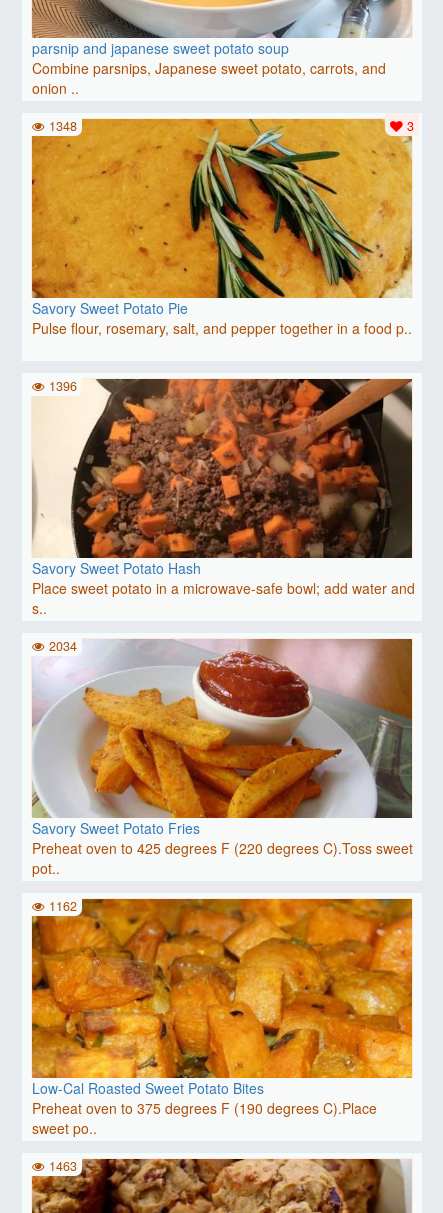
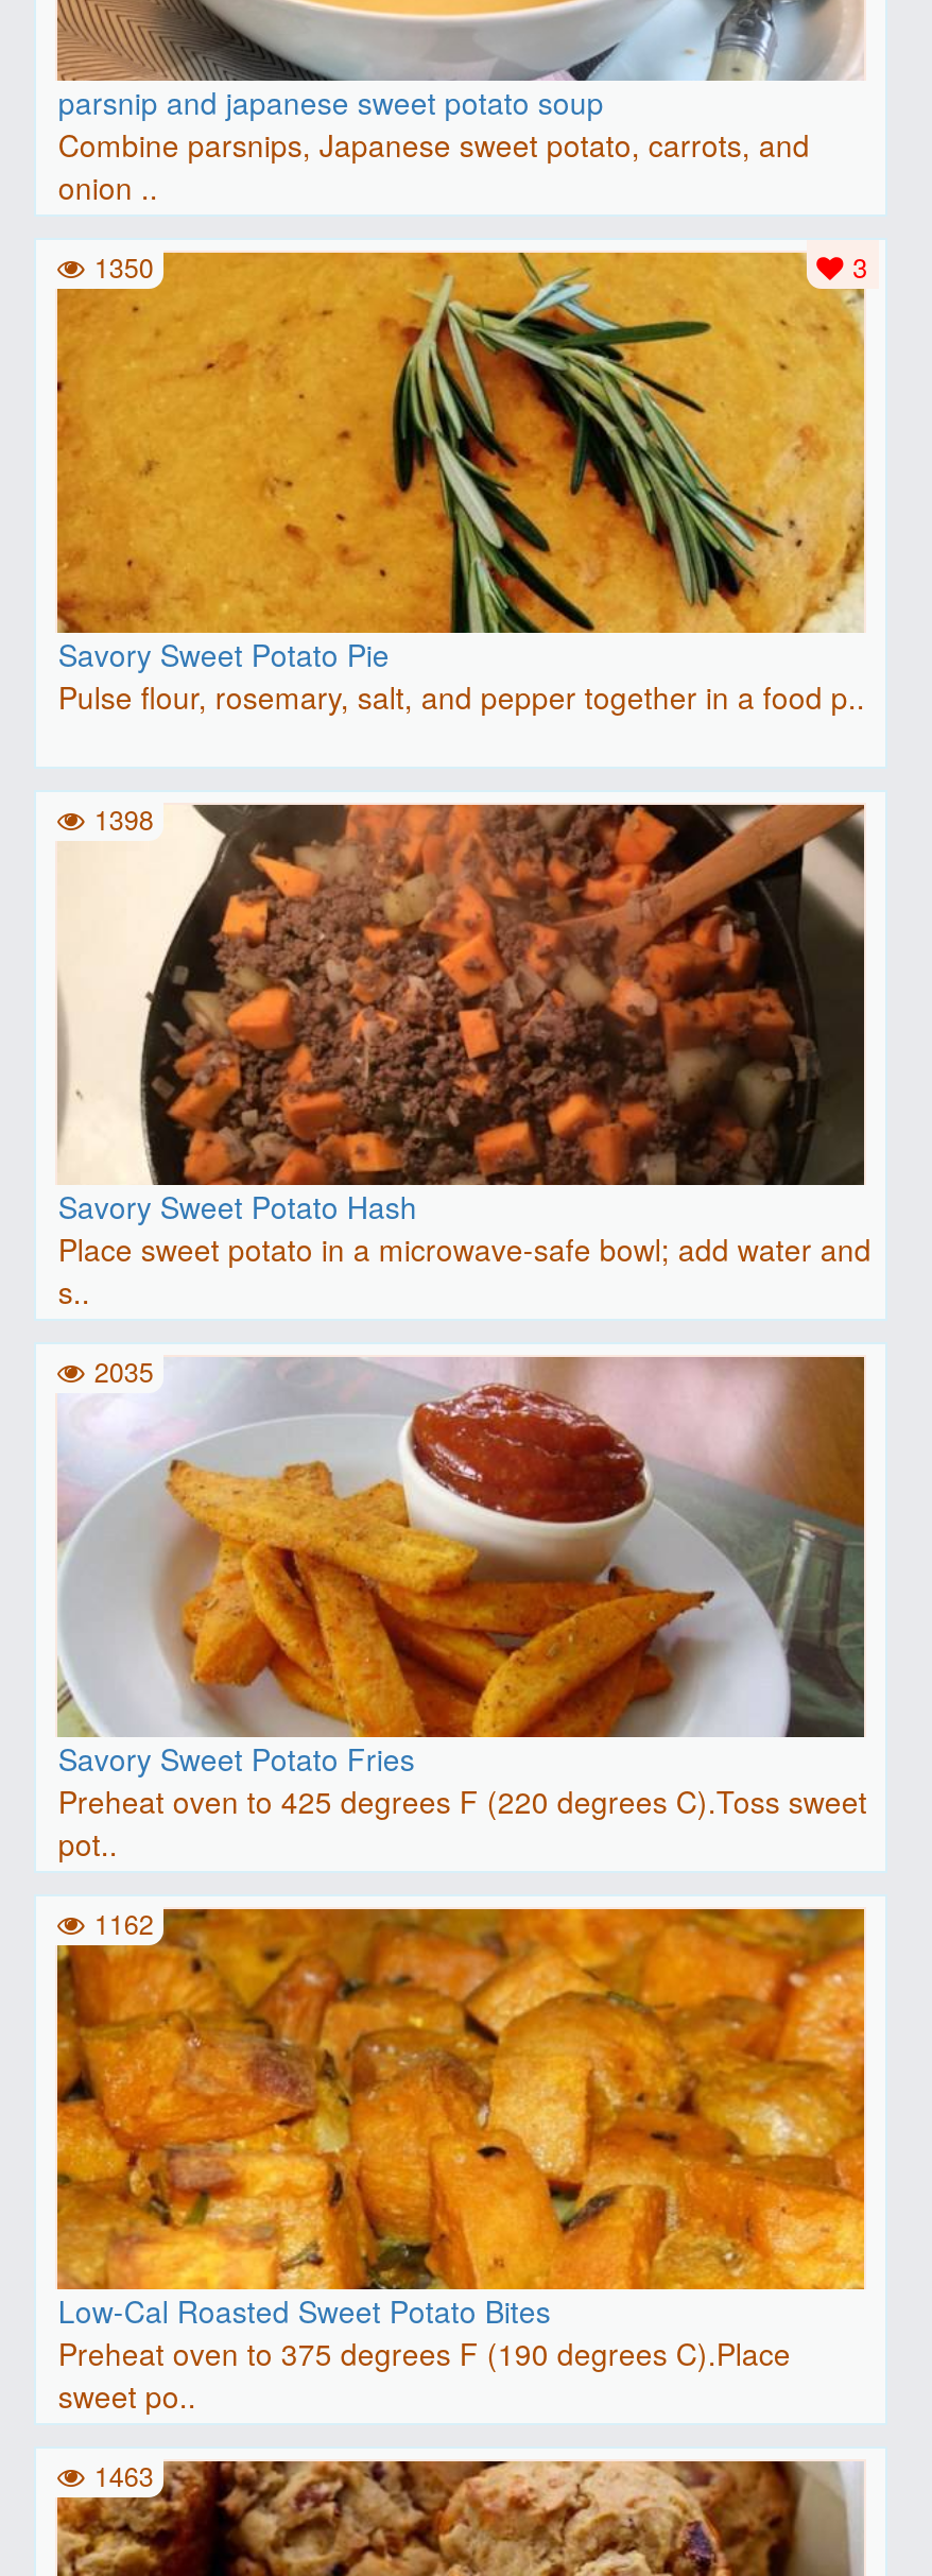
[45,117,77,135] 1348 -> [86,248,154,286] 1350
[45,377,77,395] 1396 -> [86,800,154,838] 1398
[45,637,77,655] 2034 -> [86,1352,154,1391] 2035

